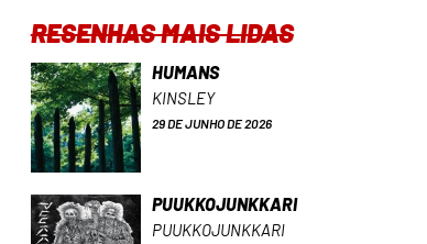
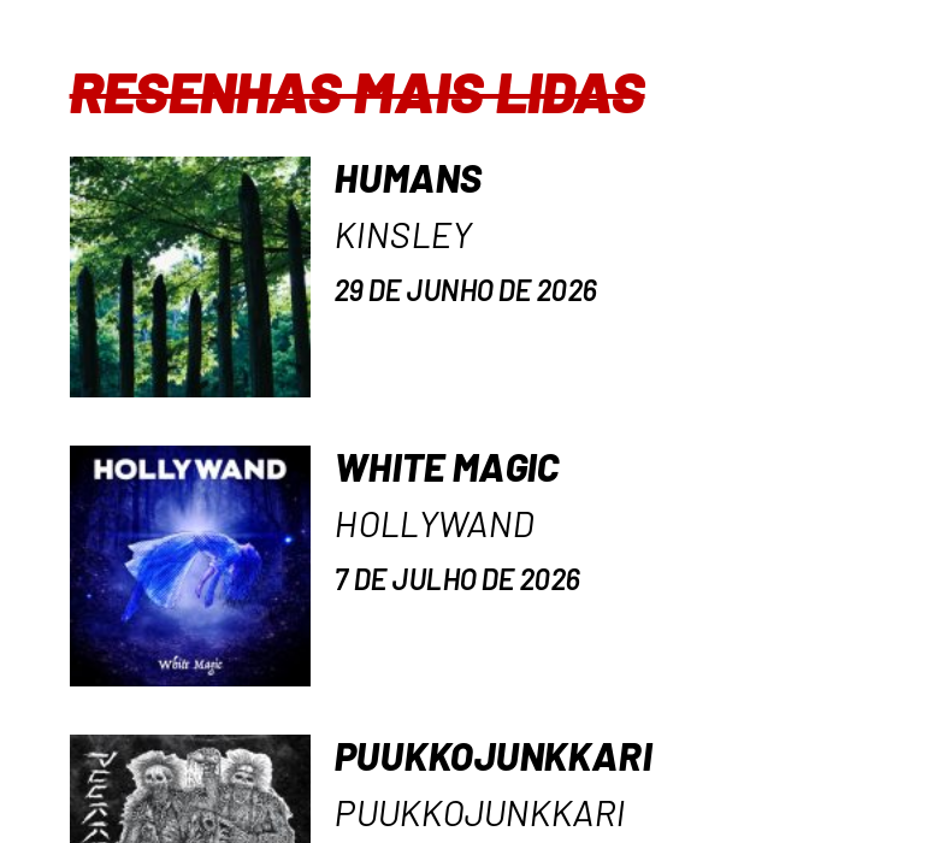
none -> [72,443,580,686] [image] | WHITE MAGIC | HOLLYWAND | 7 DE JULHO DE 2026

